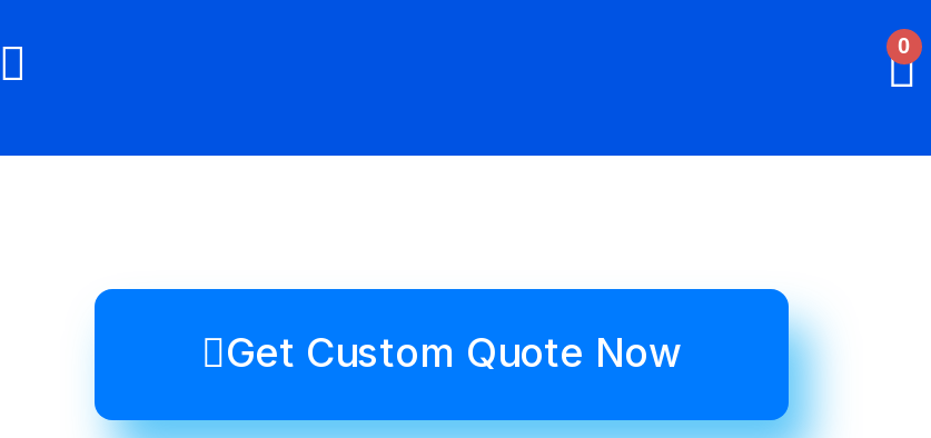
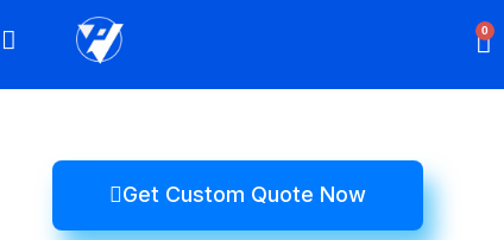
none -> [75,15,124,64] [image]

